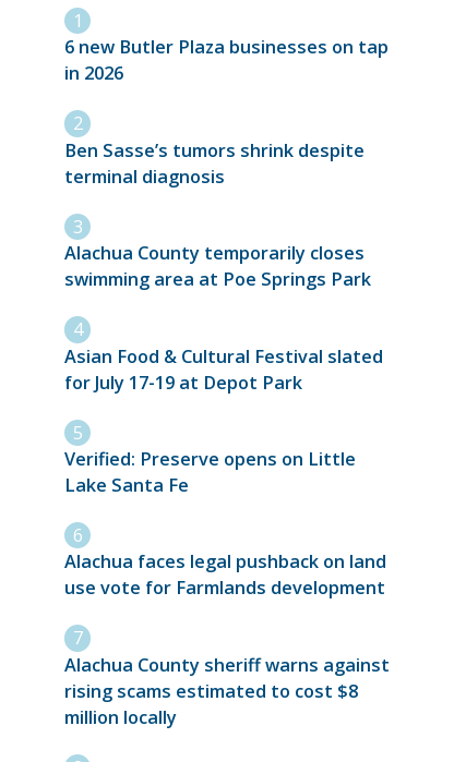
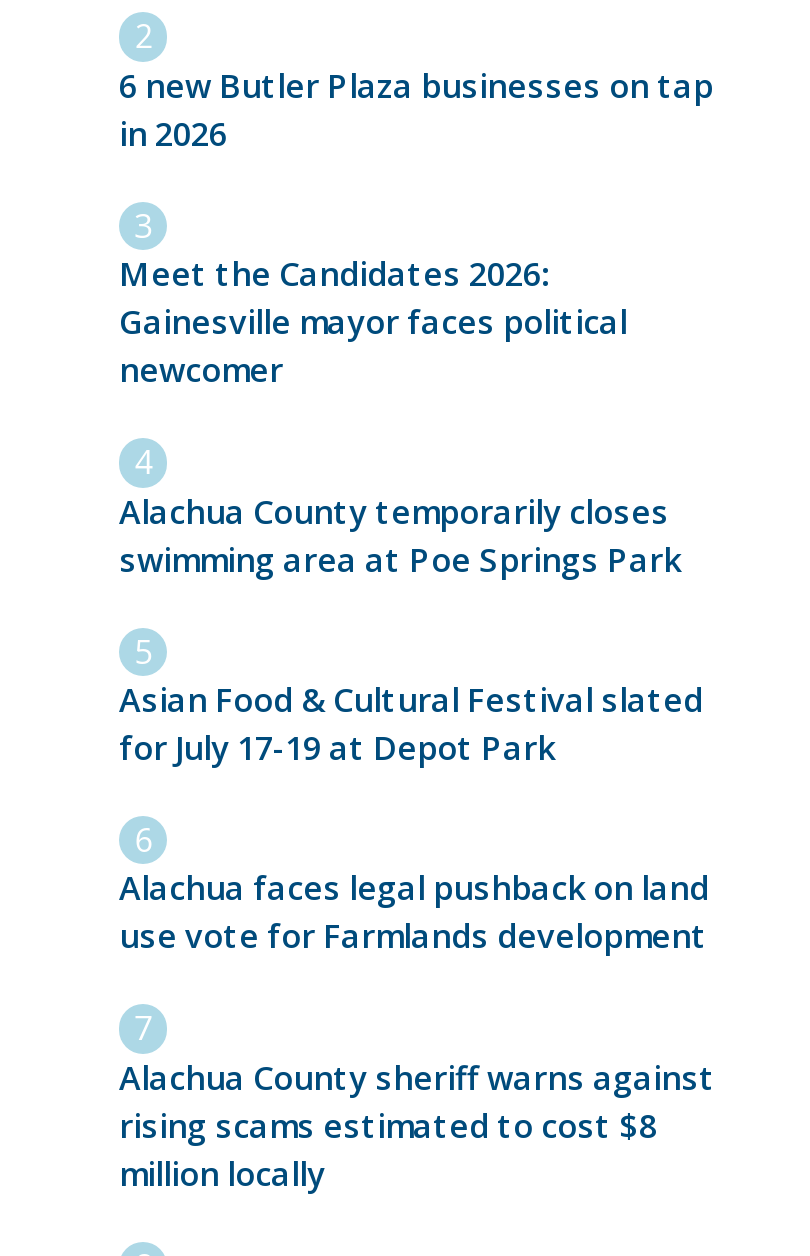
[64,138,365,188] Ben Sasse’s tumors shrink despite | terminal diagnosis -> [119,253,627,393] Meet the Candidates 2026: | Gainesville mayor faces political | newcomer
moved [64,241,383,394] -> [119,489,703,770]: Alachua County temporarily closes | swimming area at Poe Springs Park | Asian Food & Cultural Festival slated | for July 17-19 at Depot Park
[64,447,356,497] Verified: Preserve opens on Little | Lake Santa Fe -> none

